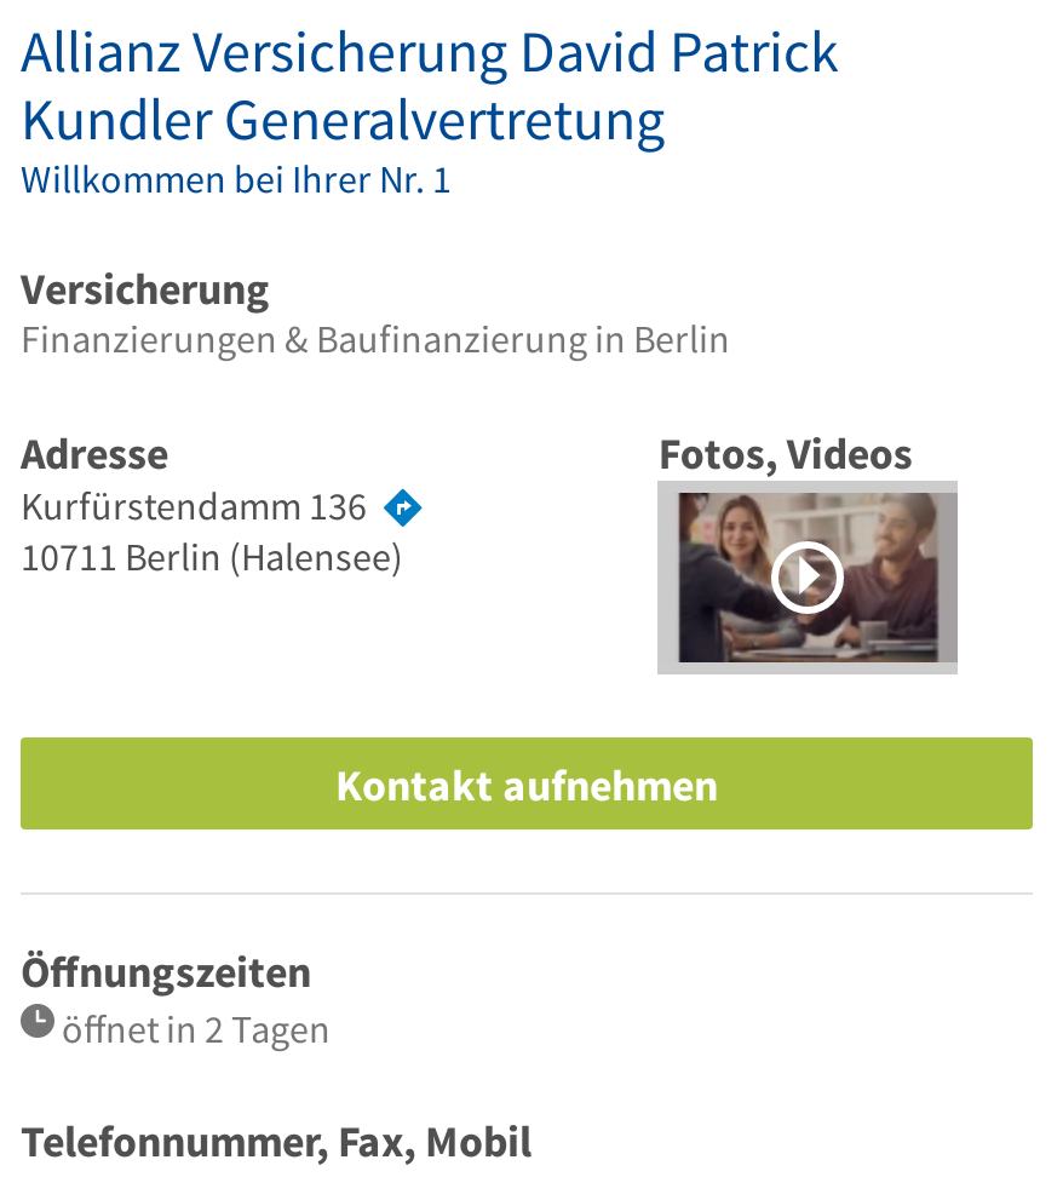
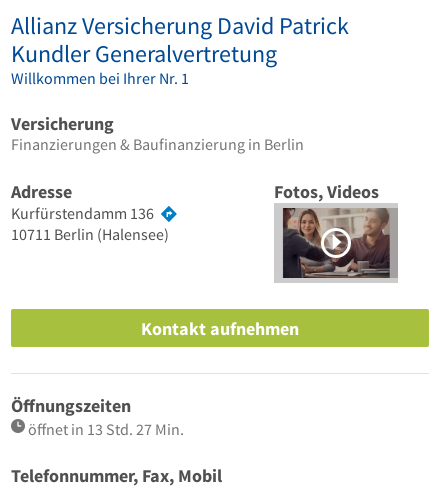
[62,1004,331,1053] öffnet in 2 Tagen -> [28,419,184,439] öffnet in 13 Std. 27 Min.

